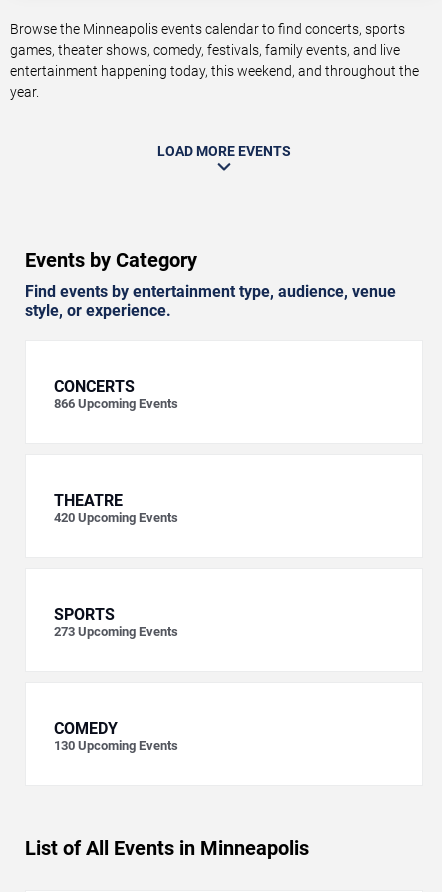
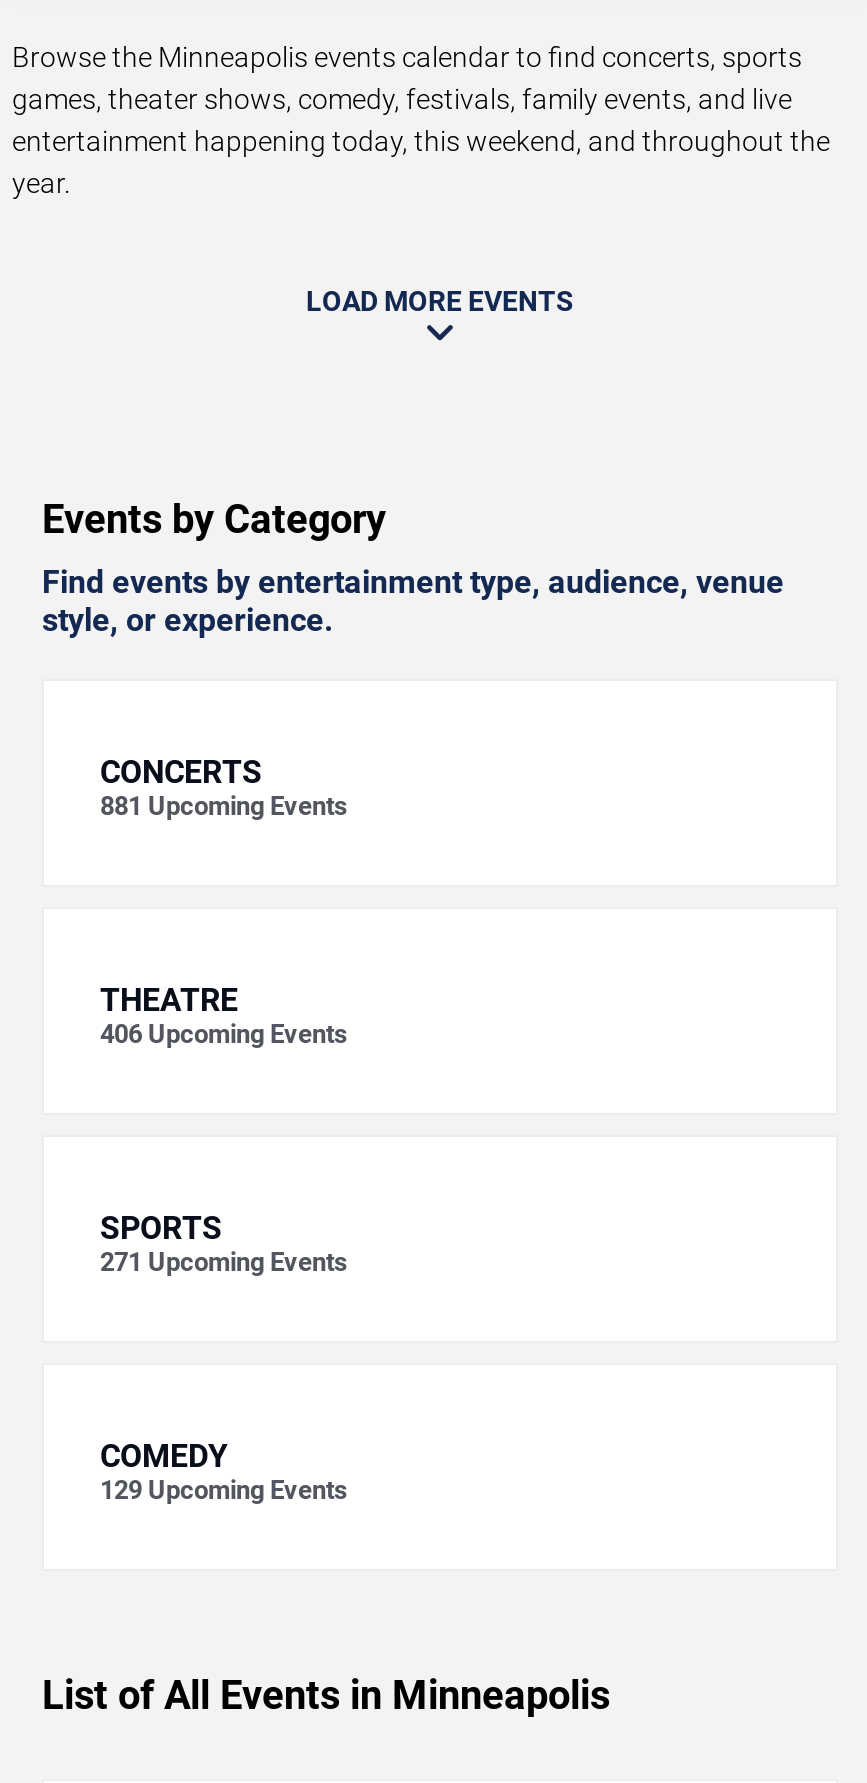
[54,396,178,411] 866 Upcoming Events -> [100,792,348,822] 881 Upcoming Events
[54,510,178,525] 420 Upcoming Events -> [100,1020,348,1050] 406 Upcoming Events
[54,624,178,639] 273 Upcoming Events -> [100,1248,348,1278] 271 Upcoming Events
[54,738,178,753] 130 Upcoming Events -> [100,1476,348,1506] 129 Upcoming Events

